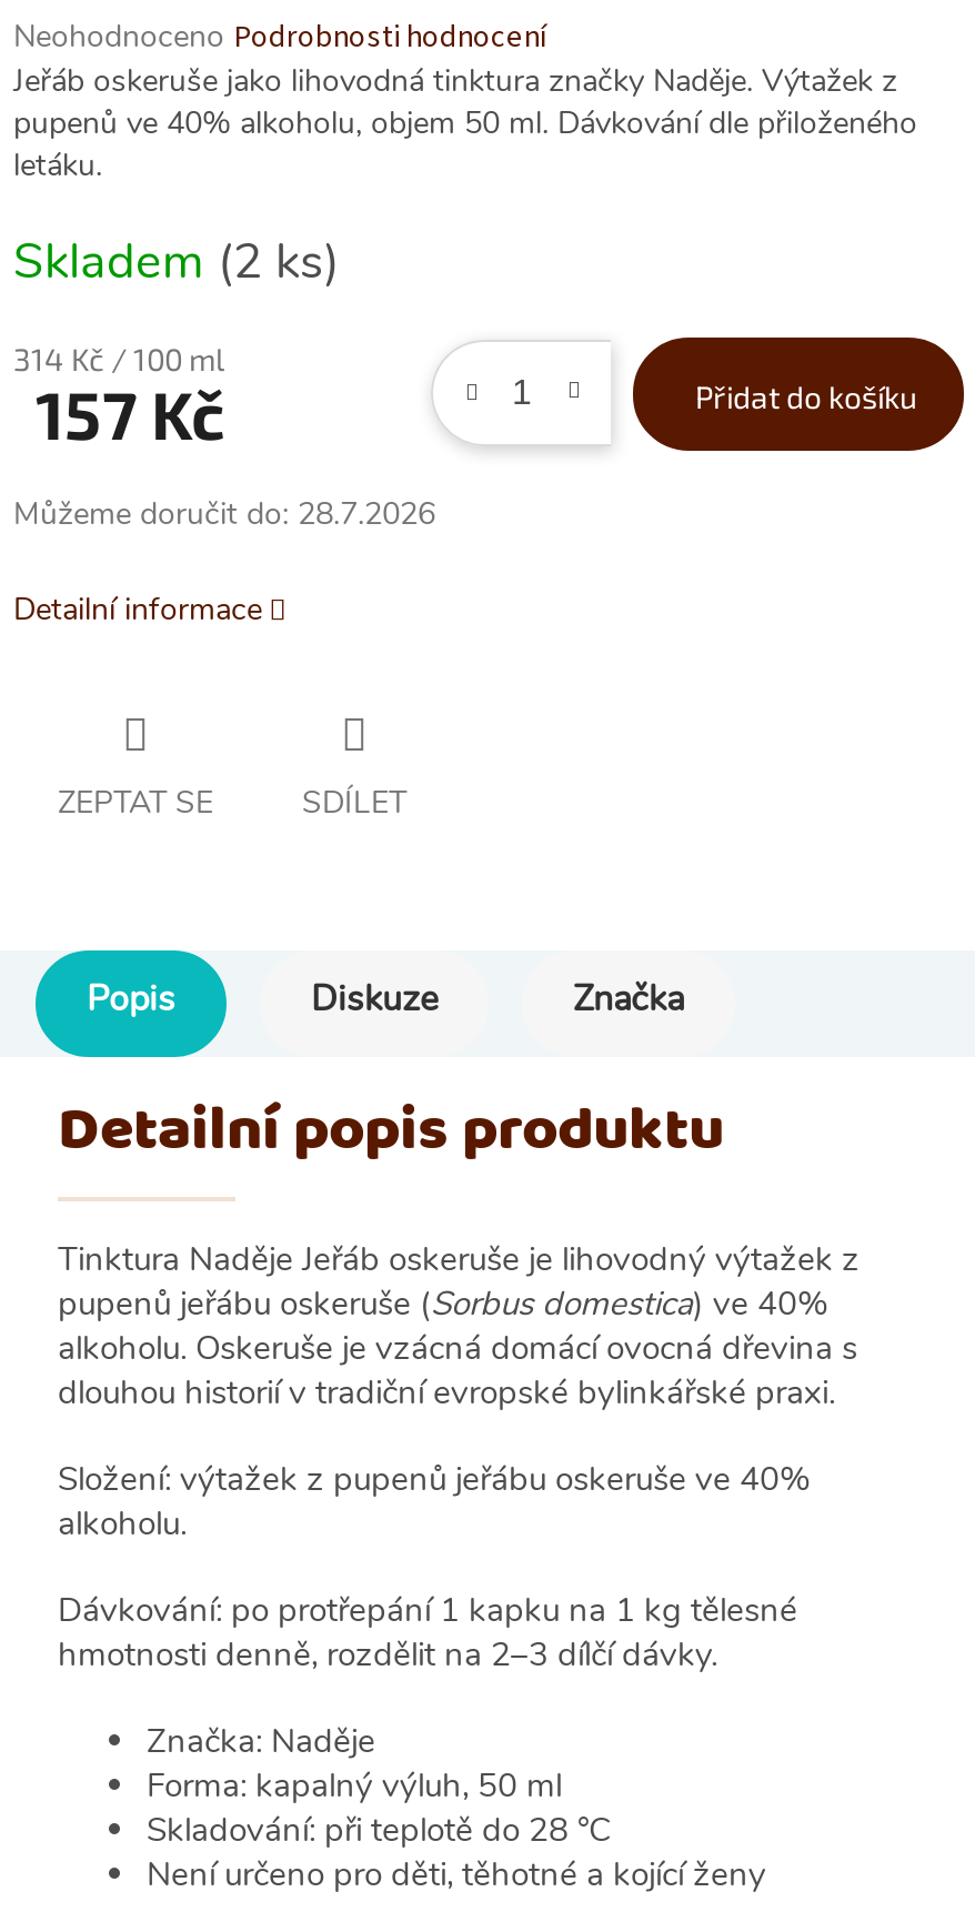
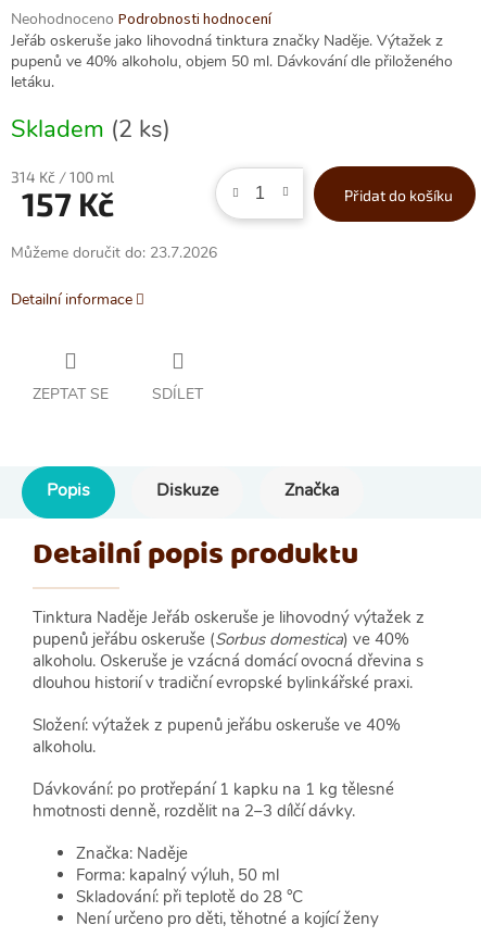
[13,493,435,535] Můžeme doručit do: 28.7.2026 -> [11,242,217,263] Můžeme doručit do: 23.7.2026

